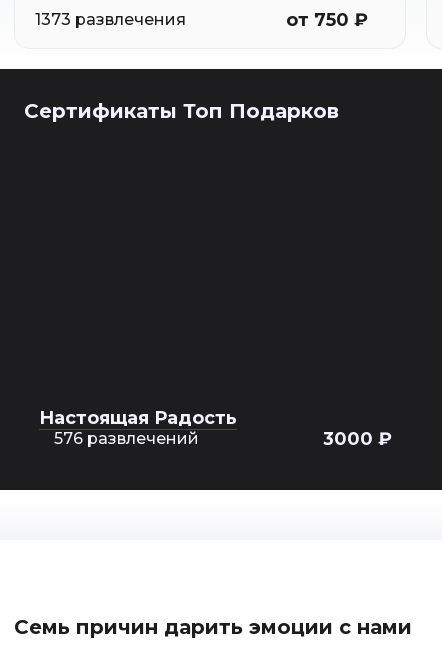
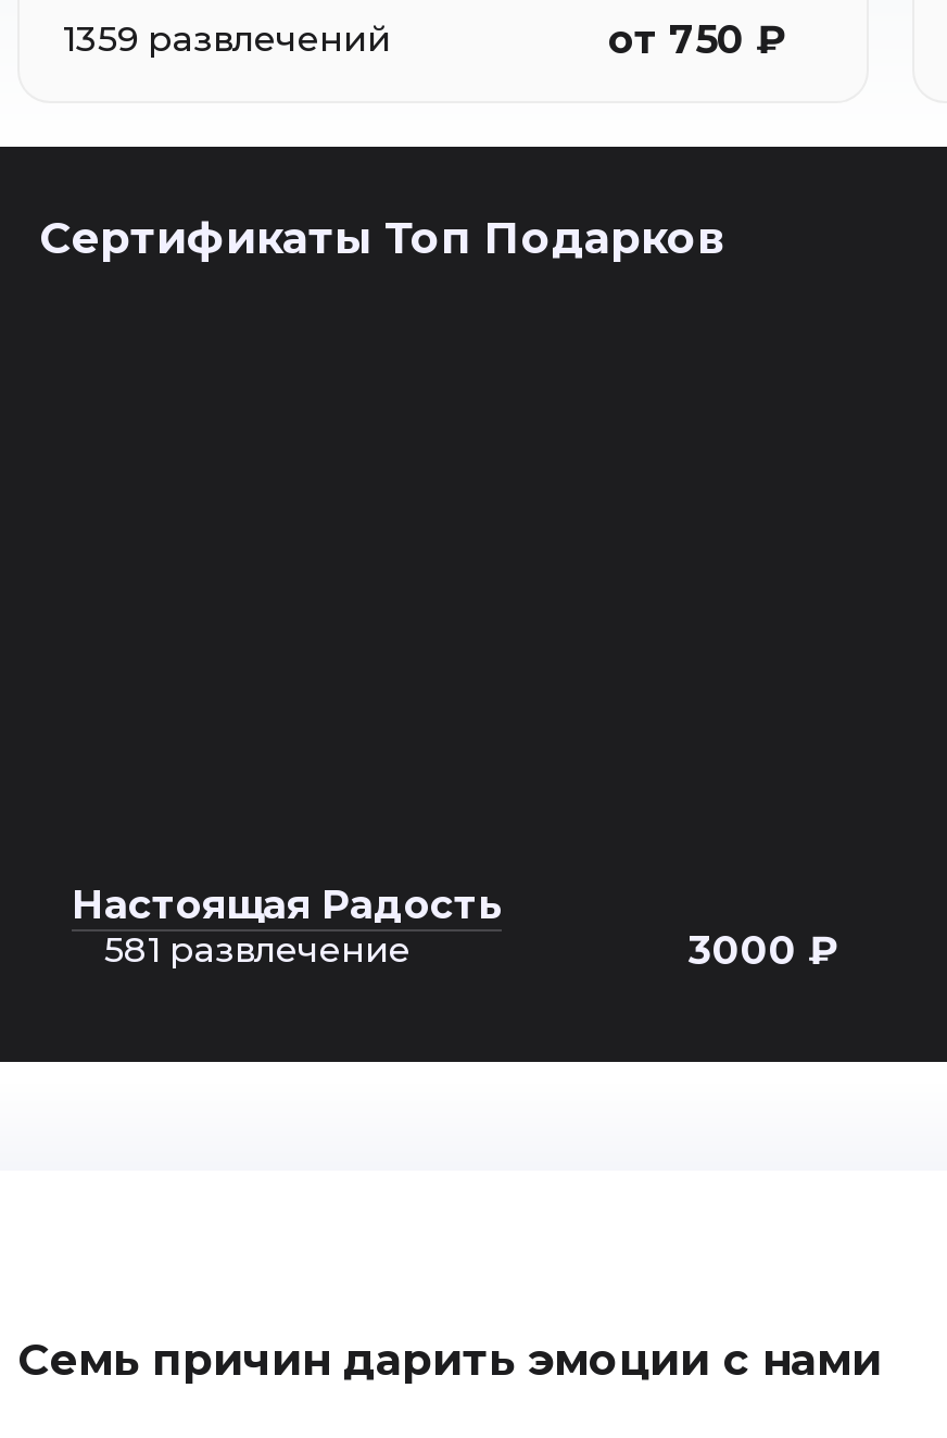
[35,10,186,29] 1373 развлечения -> [63,18,391,60] 1359 развлечений
[54,429,199,448] 576 развлечений -> [104,929,411,971] 581 развлечение

